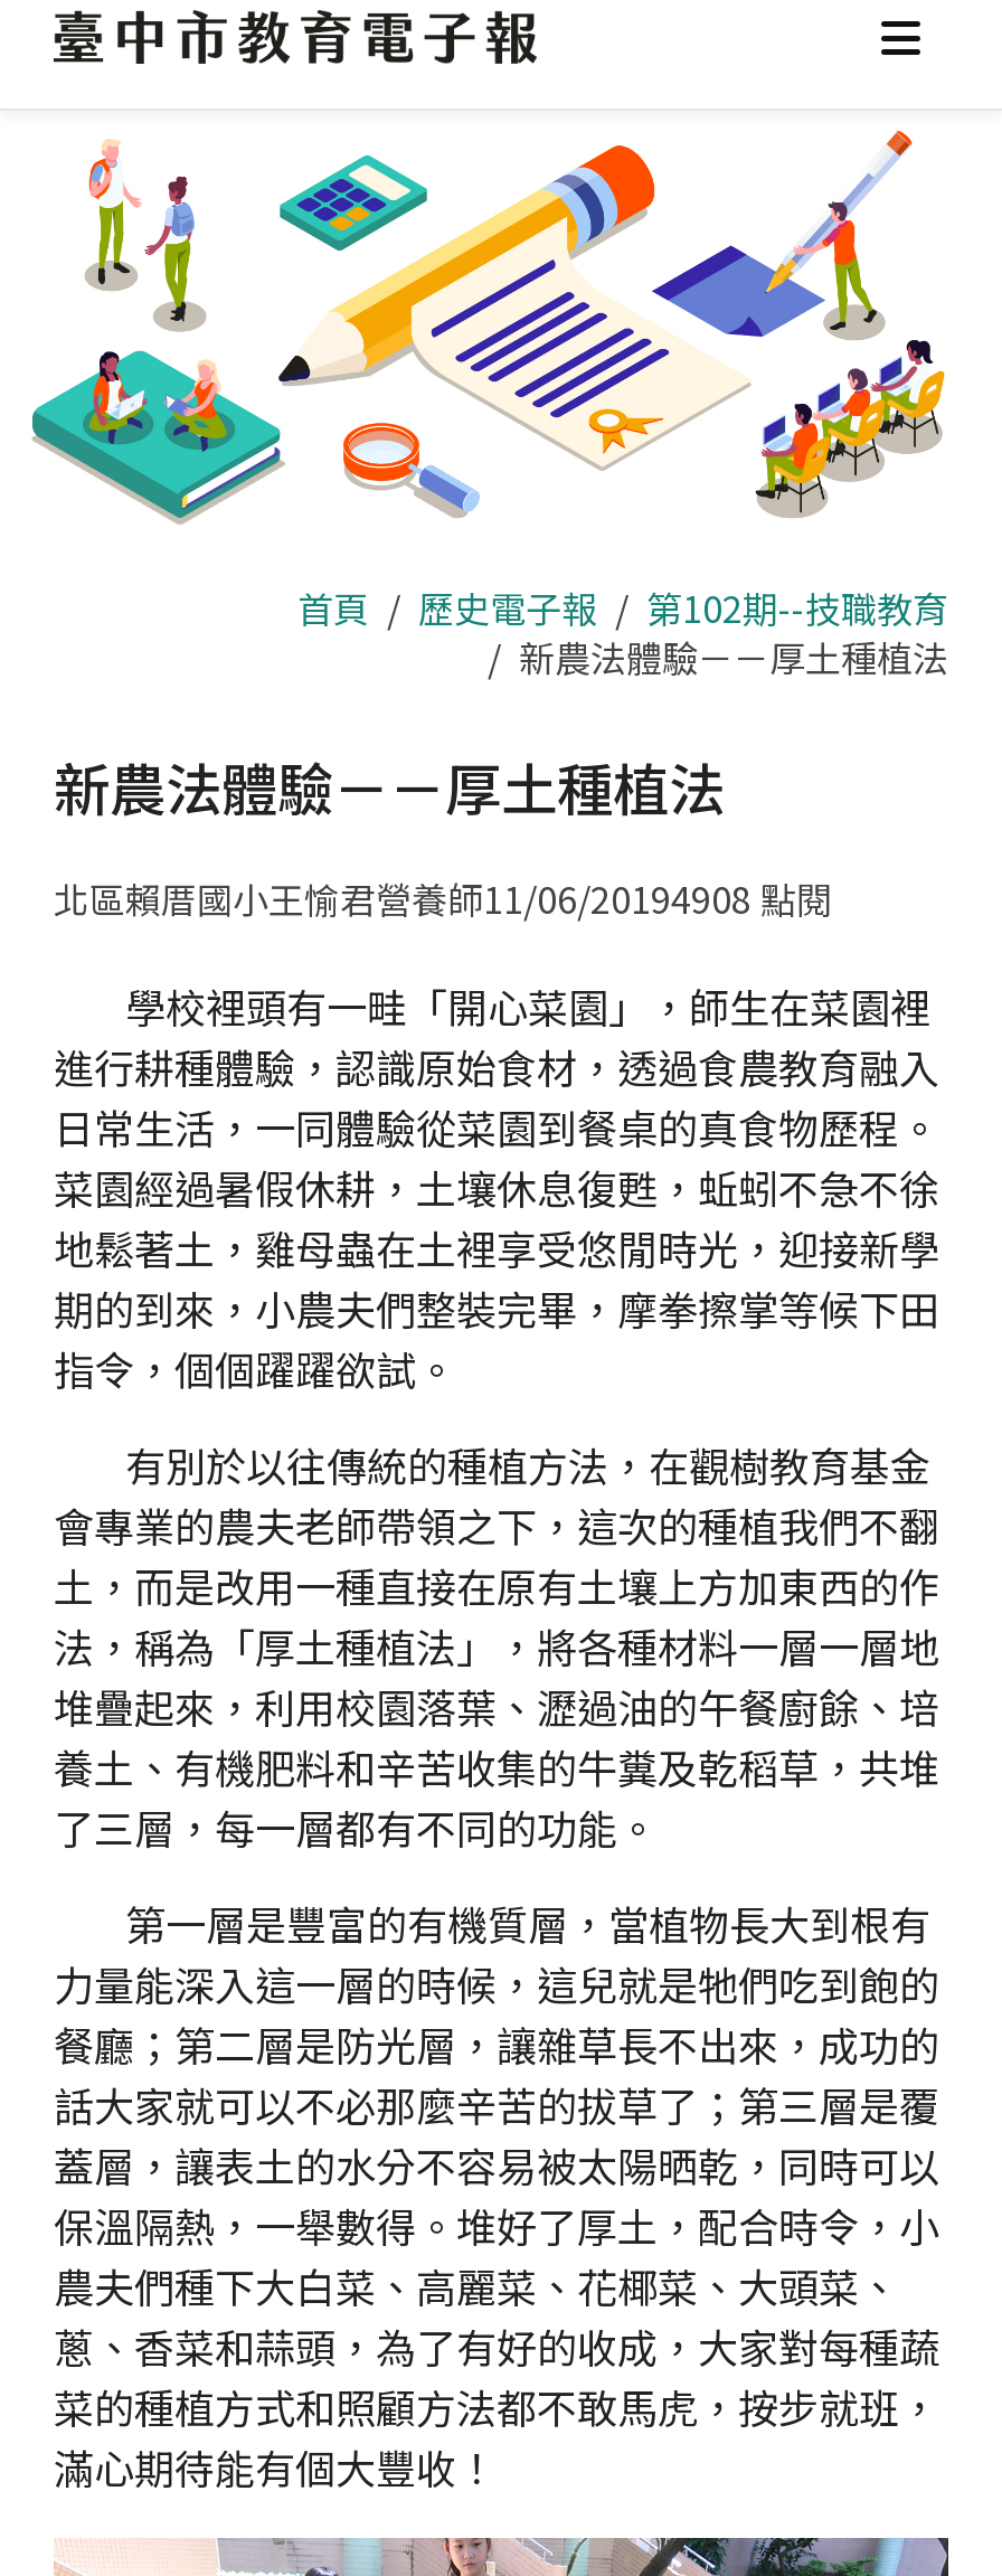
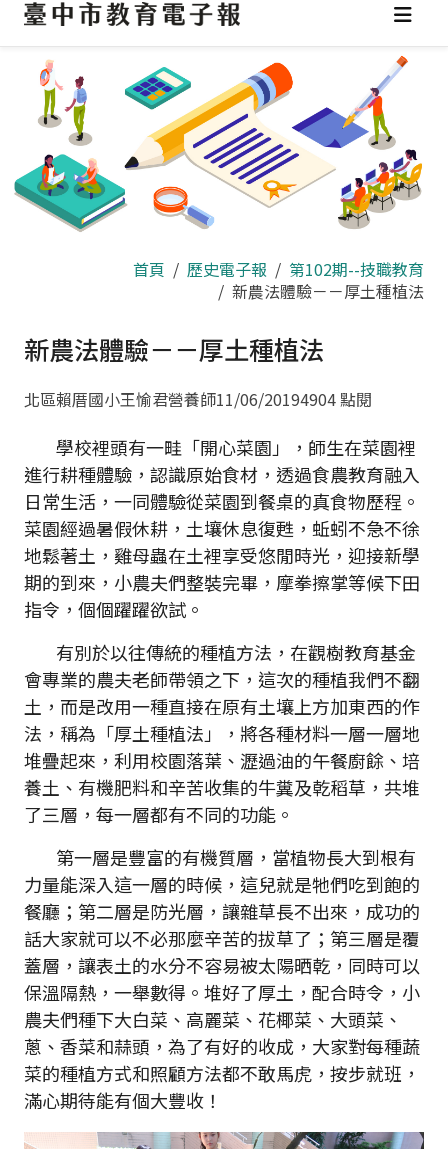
[54,872,832,925] 北區賴厝國小王愉君營養師11/06/20194908 點閱 -> [24,387,372,411] 北區賴厝國小王愉君營養師11/06/20194904 點閱

